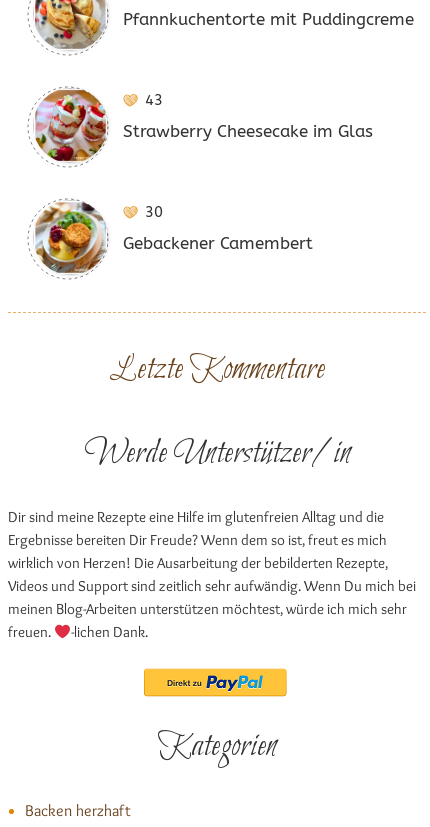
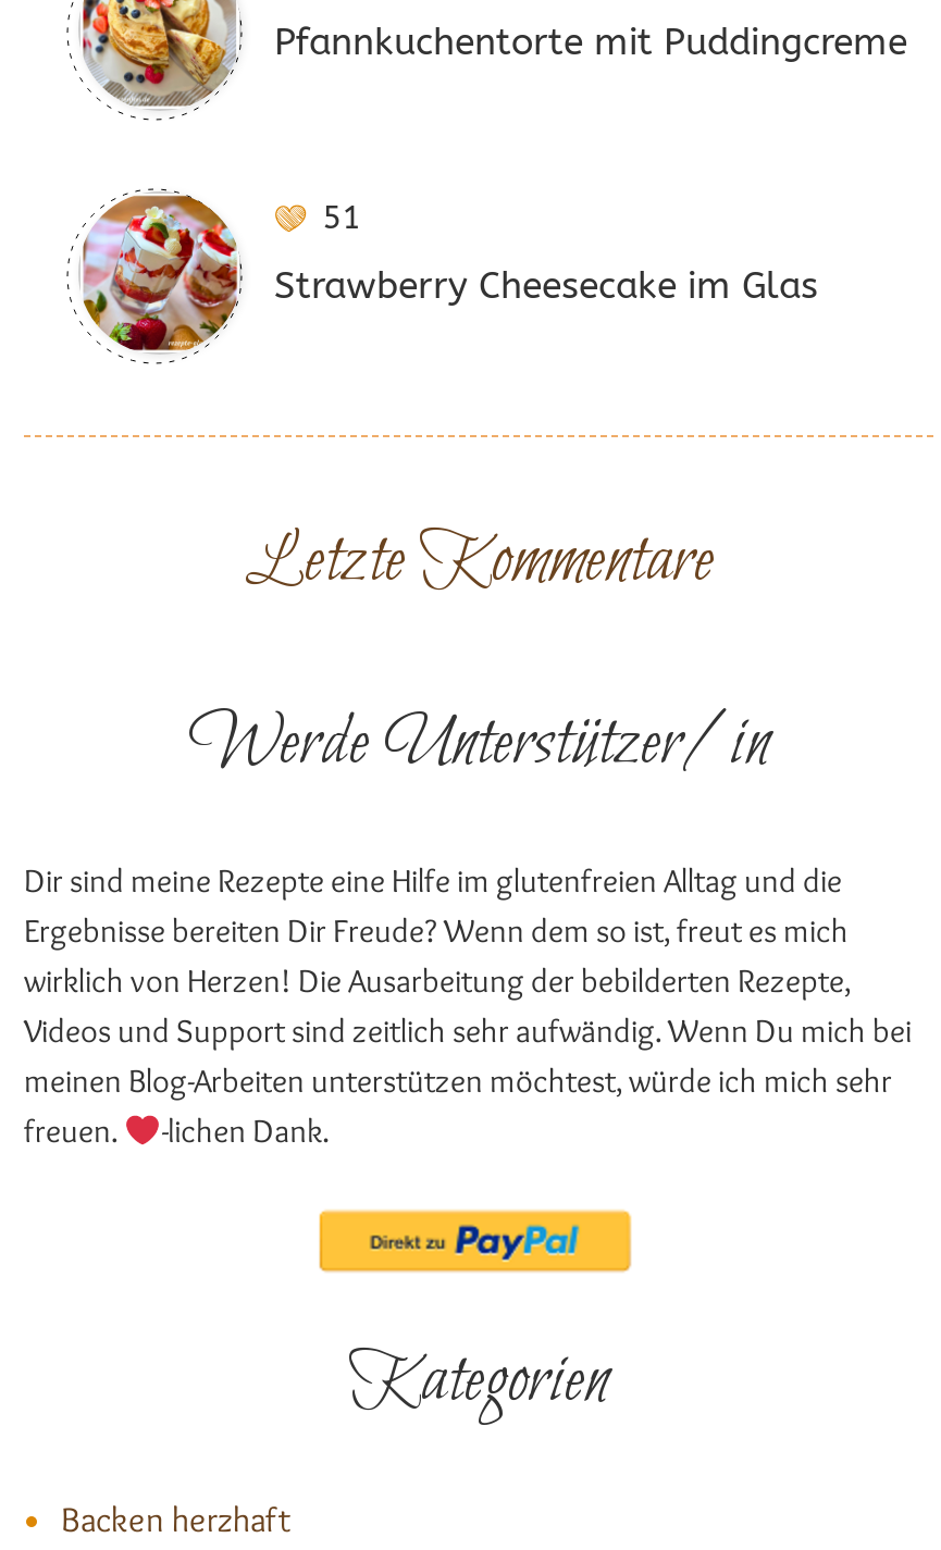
[145,91,163,109] 43 -> [322,198,361,237] 51
[35,201,313,274] [image] | 30 | Gebackener Camembert -> none

